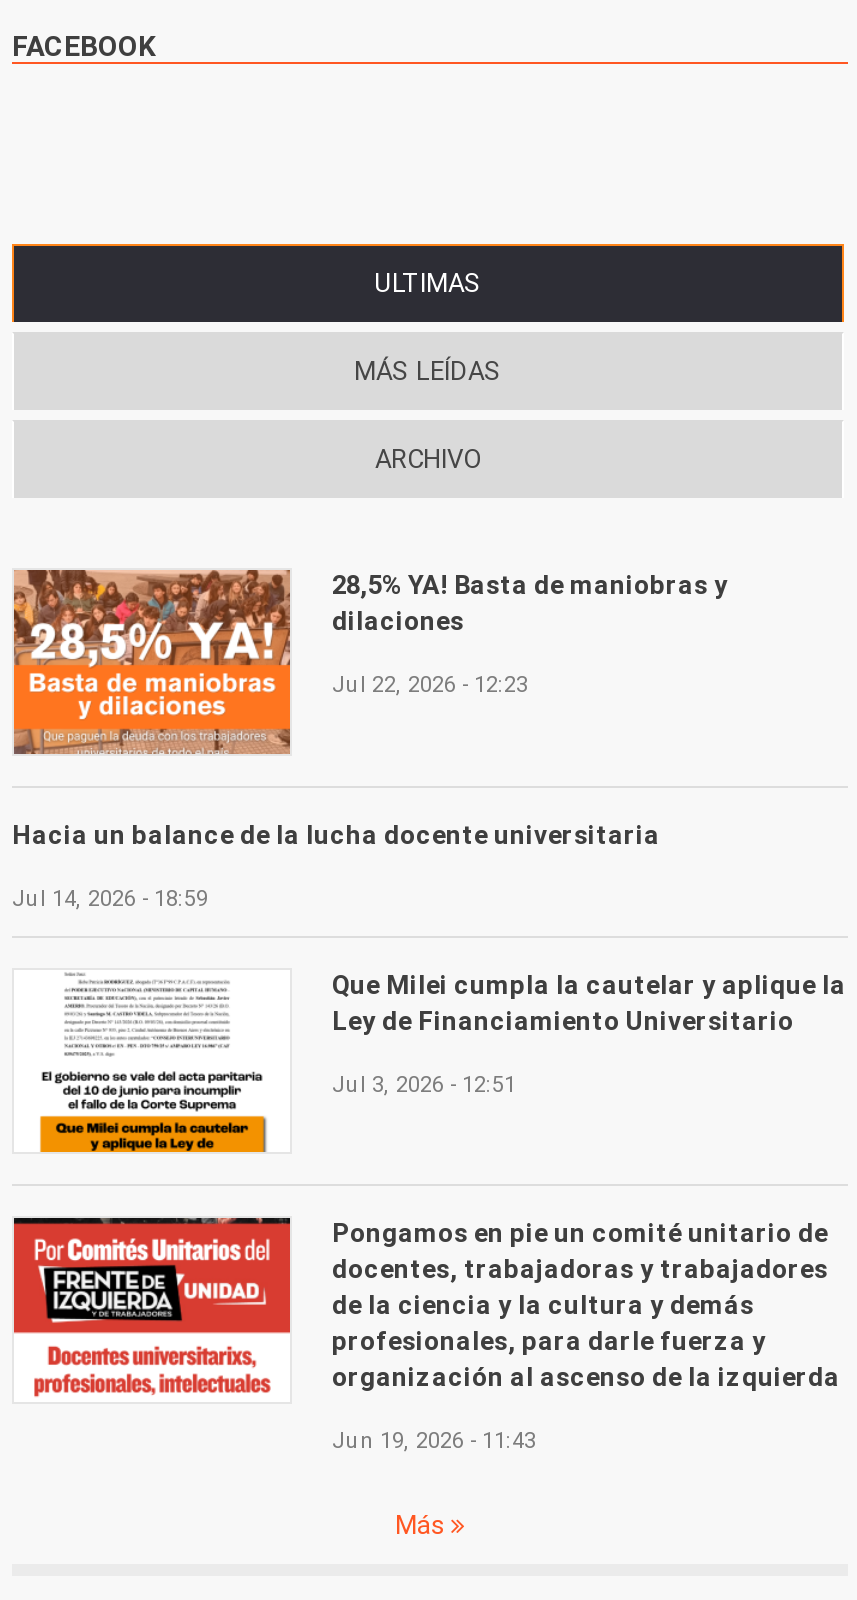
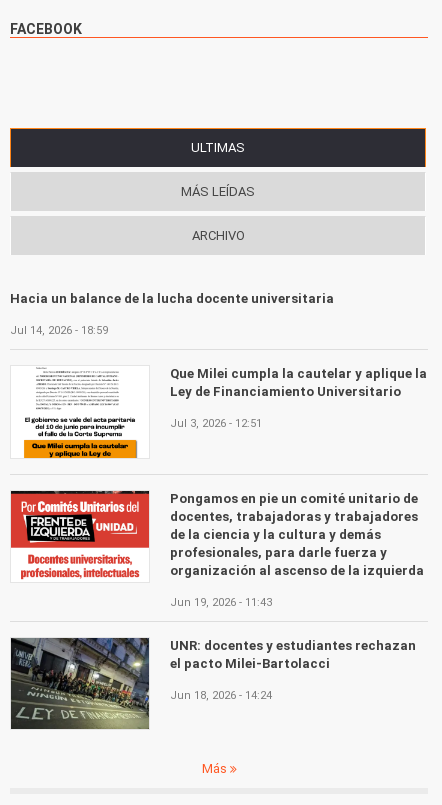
[12,568,728,756] [image] | 28,5% YA! Basta de maniobras y | dilaciones | Jul 22, 2026 - 12:23 -> none
moved [12,819,846,1455] -> [10,291,427,609]: [image] | Hacia un balance de la lucha docente universitaria | Jul 14, 2026 - 18:59 | ... | organización al ascenso de la izquierda | Jun 19, 2026 - 11:43
none -> [10,637,416,730] [image] | UNR: docentes y estudiantes rechazan | el pacto Milei-Bartolacci | Jun 18, 2026 - 14:24

